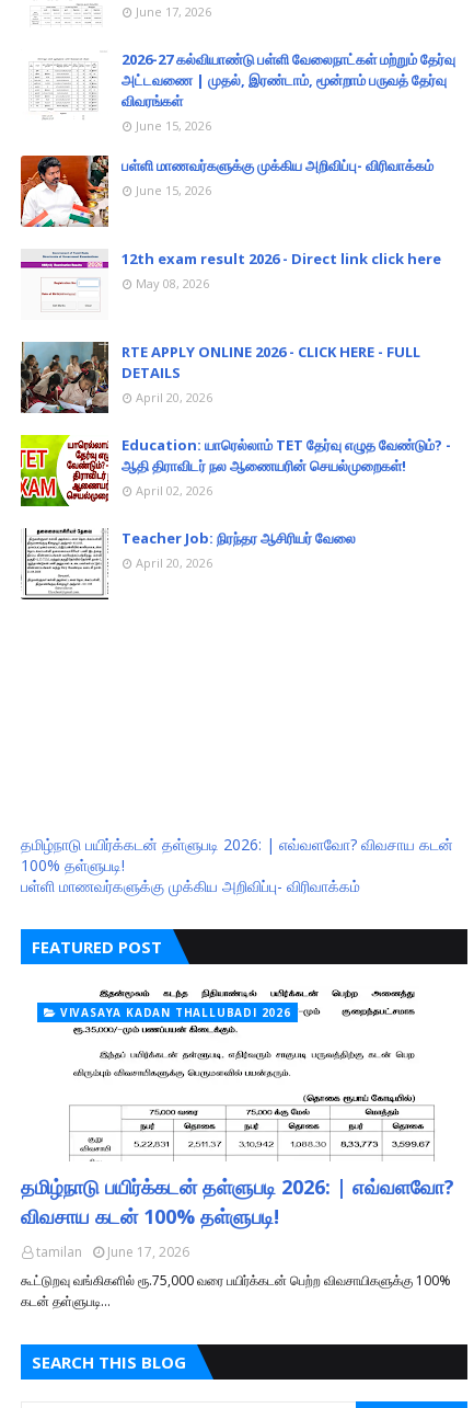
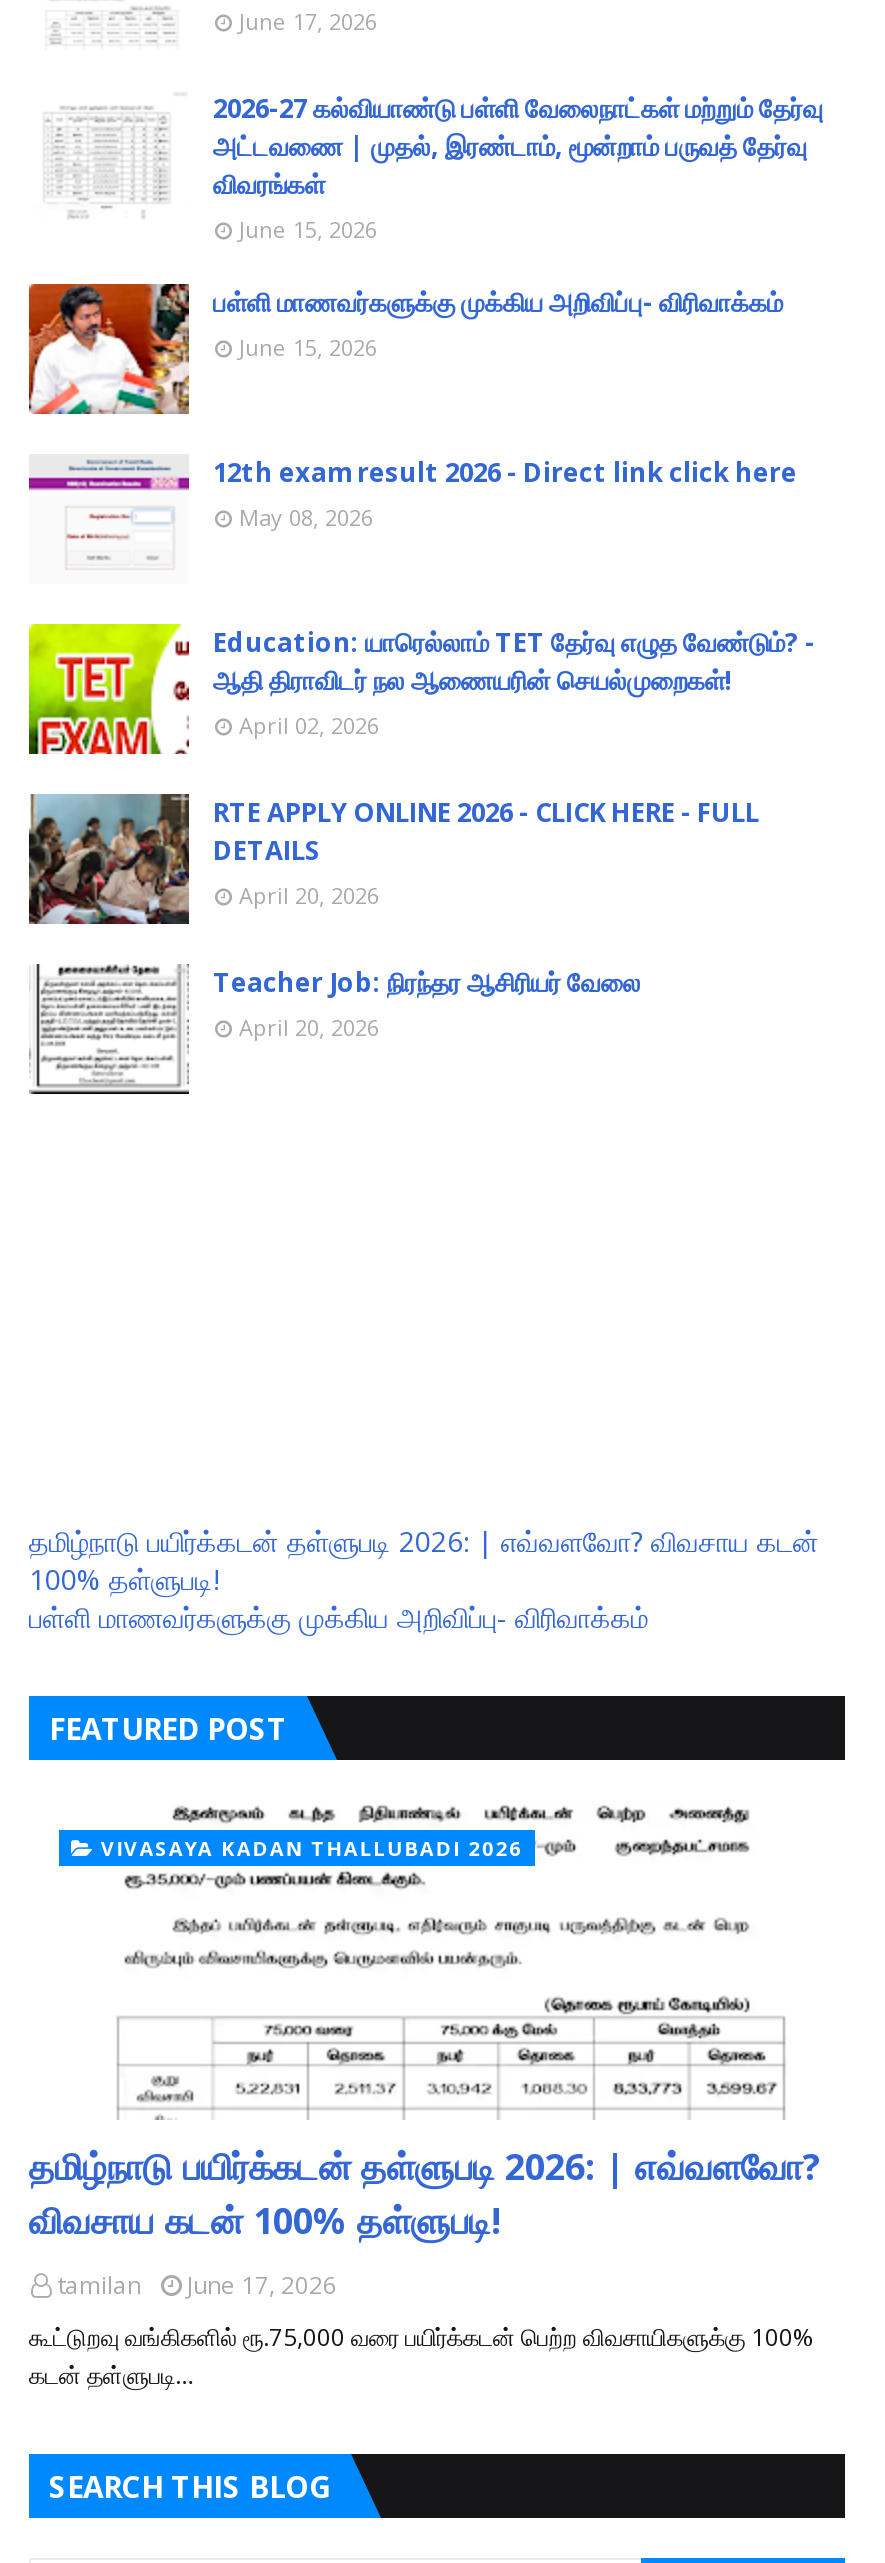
none -> [27,622,187,756] [image]
moved [19,341,420,415] -> [25,792,759,928]: [image] | RTE APPLY ONLINE 2026 - CLICK HERE - FULL | DETAILS | April 20, 2026
[20,434,108,507] [image] -> none
moved [122,435,451,499] -> [213,624,815,740]: Education: யாரெல்லாம் TET தேர்வு எழுத வேண்டும்? - | ஆதி திராவிடர் நல ஆணையரின் செயல்முறைகள்! | April 02, 2026

